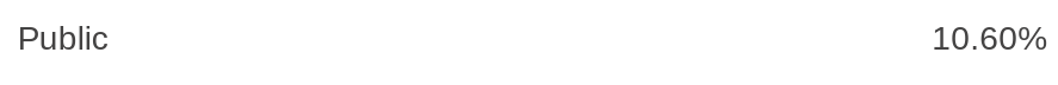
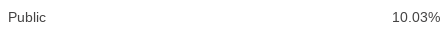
[932,19,1046,57] 10.60% -> [392,9,440,25] 10.03%

